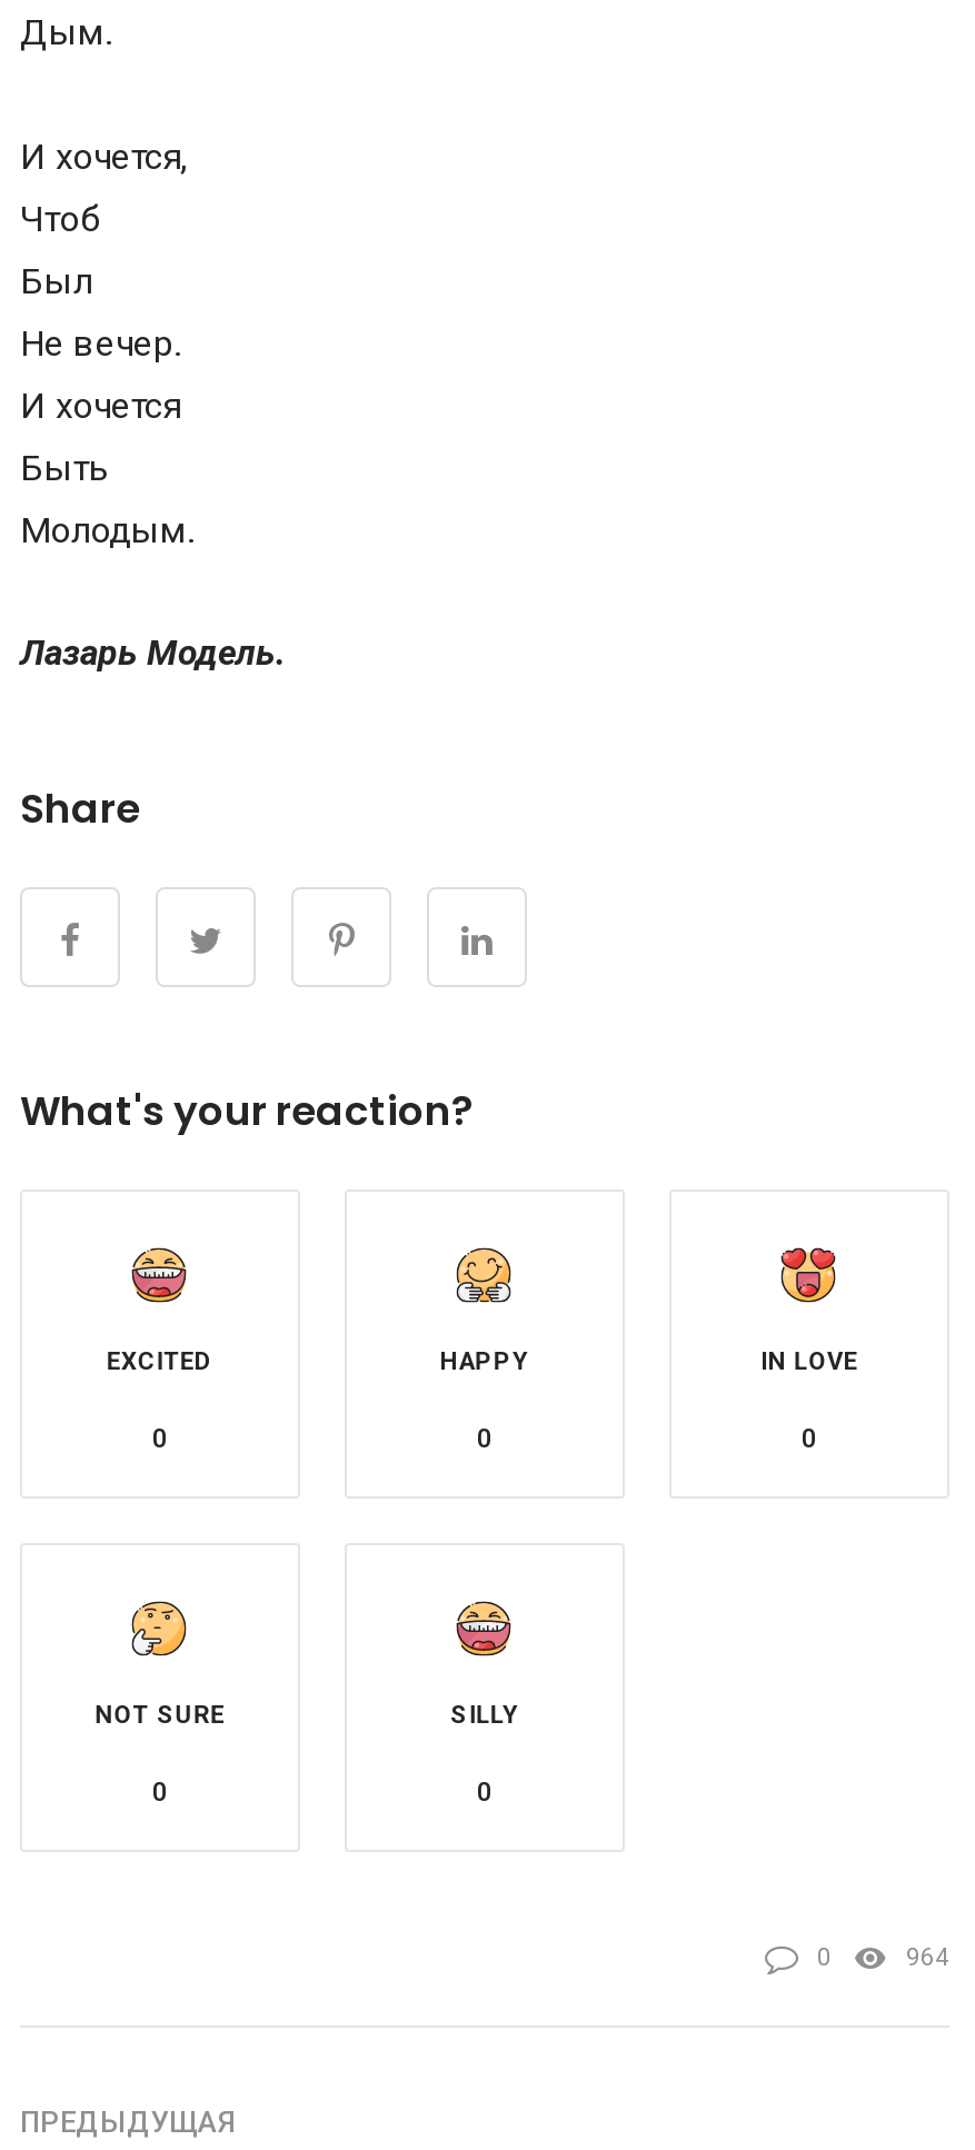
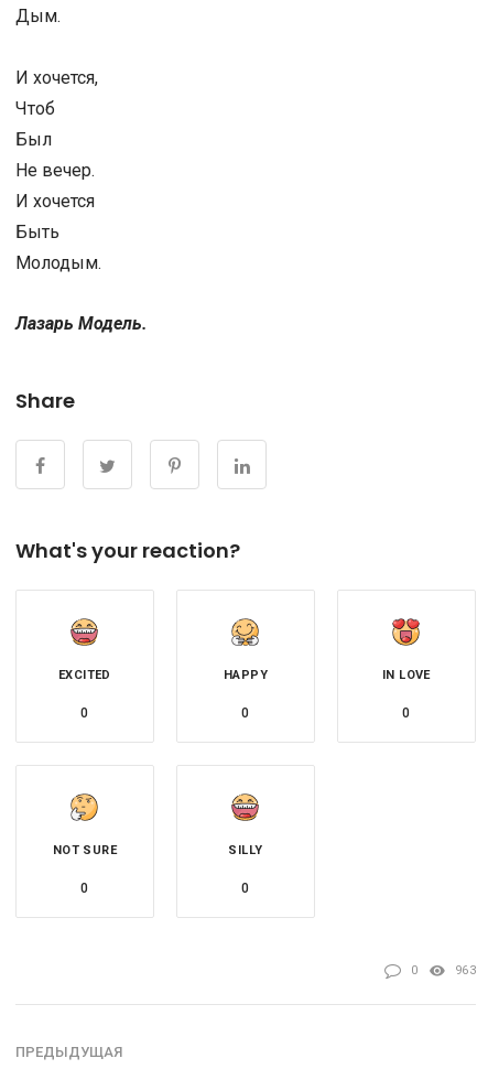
[906,1943,949,1972] 964 -> [454,963,476,977] 963

